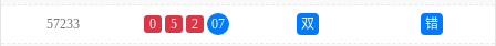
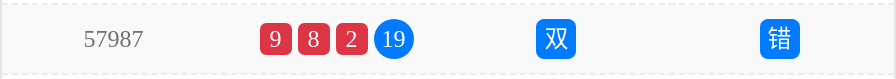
[46,16,79,32] 57233 -> [84,25,144,53] 57987
[149,16,156,32] 0 -> [270,25,282,53] 9
[170,16,177,32] 5 -> [308,25,320,53] 8
[211,16,225,32] 07 -> [382,25,406,53] 19

